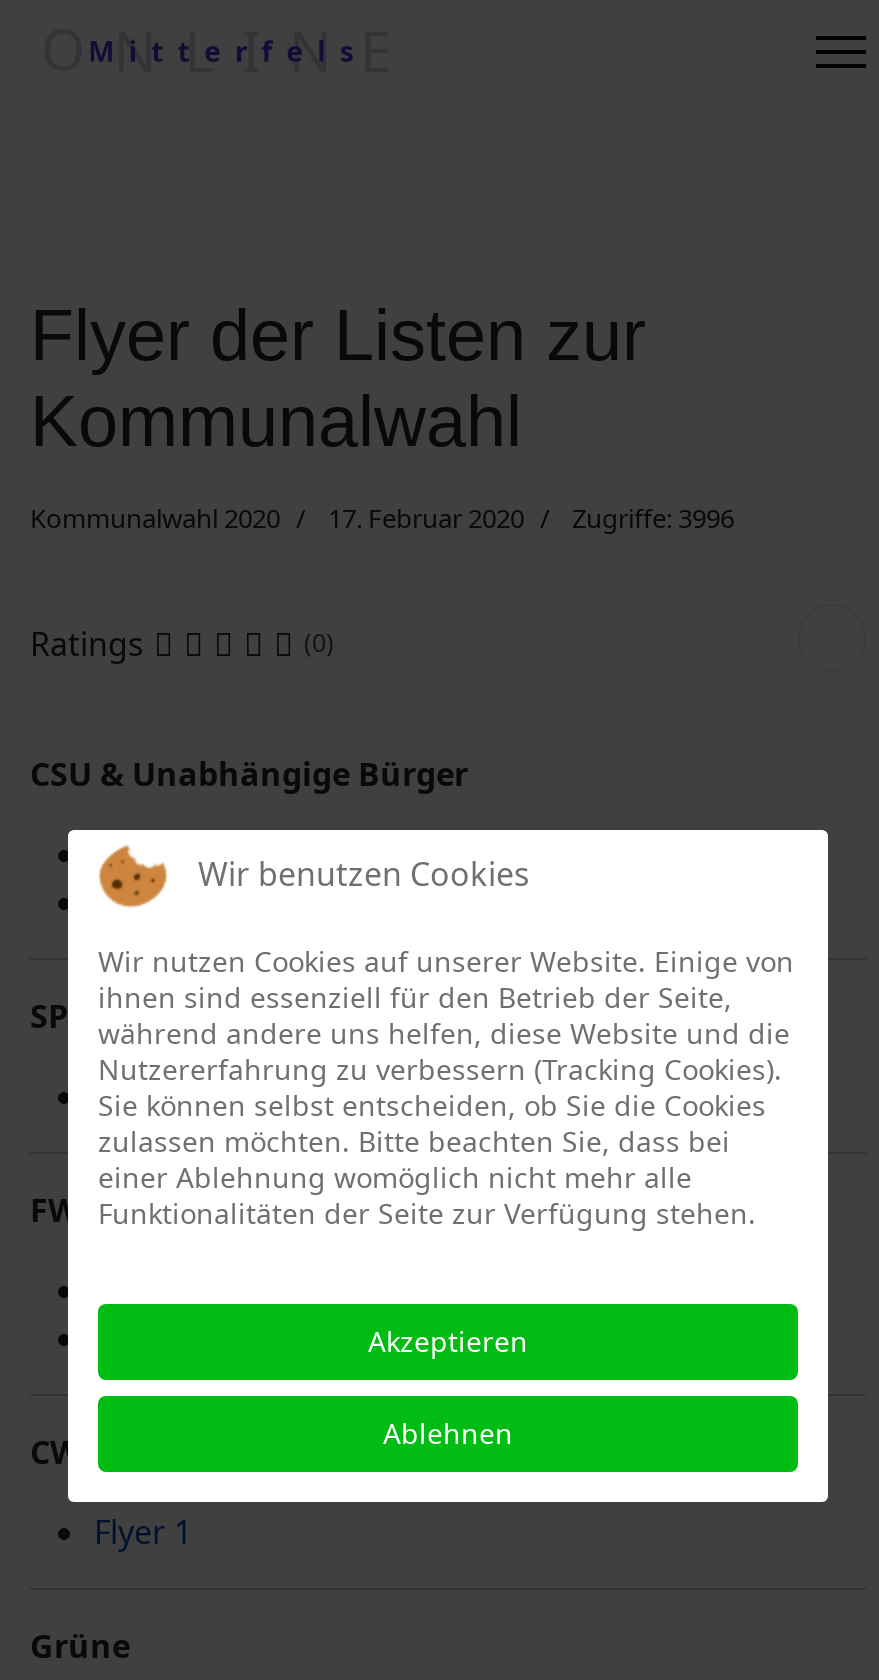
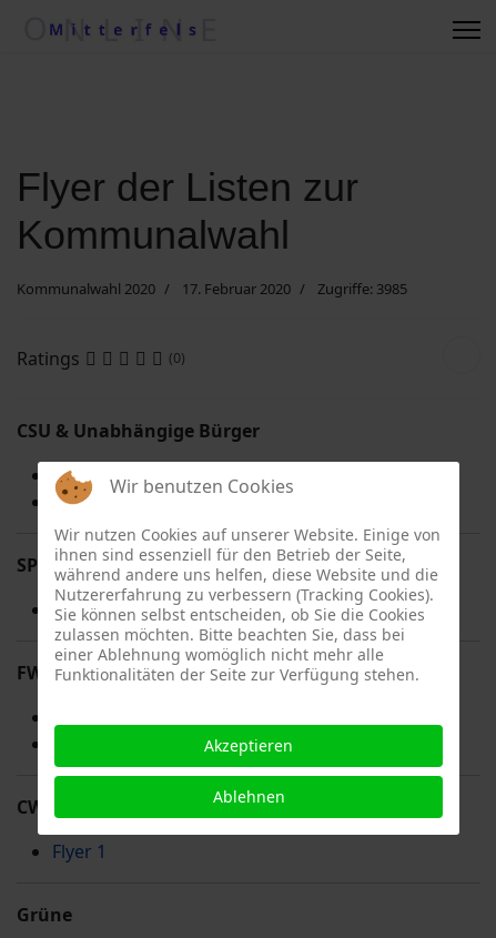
[30,500,734,536] Kommunalwahl 2020 17. Februar 2020 Zugriffe: 3996 -> [17,279,407,299] Kommunalwahl 2020 17. Februar 2020 Zugriffe: 3985

